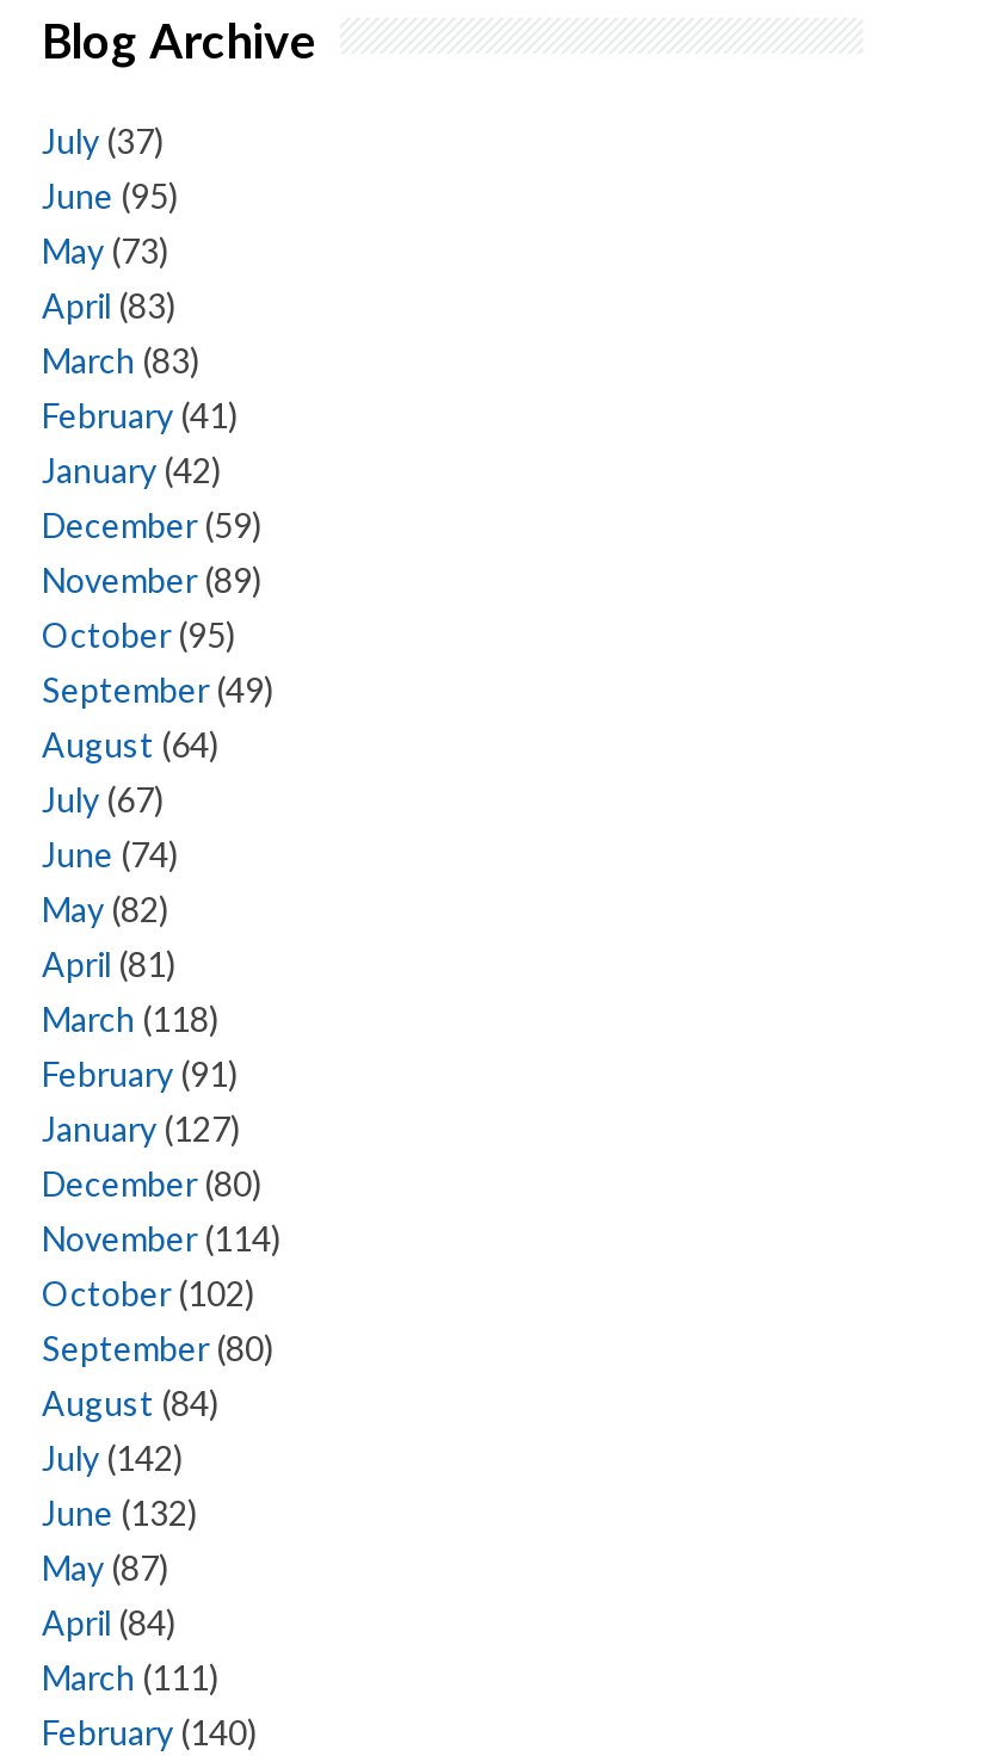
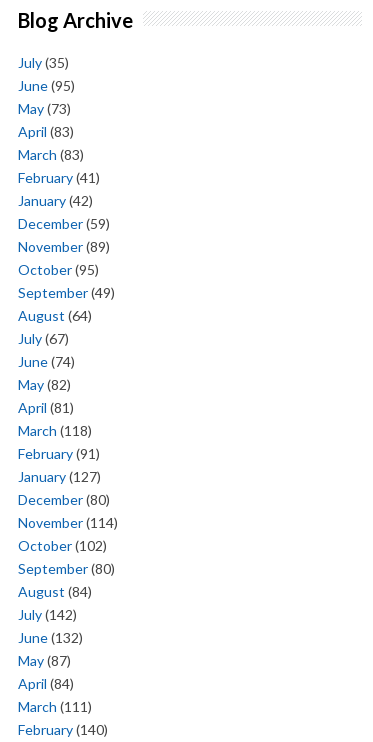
[42,122,164,162] July (37) -> [18,54,69,71] July (35)

